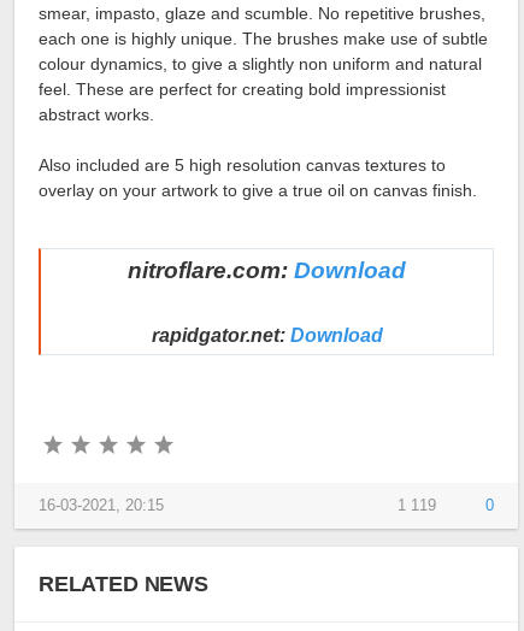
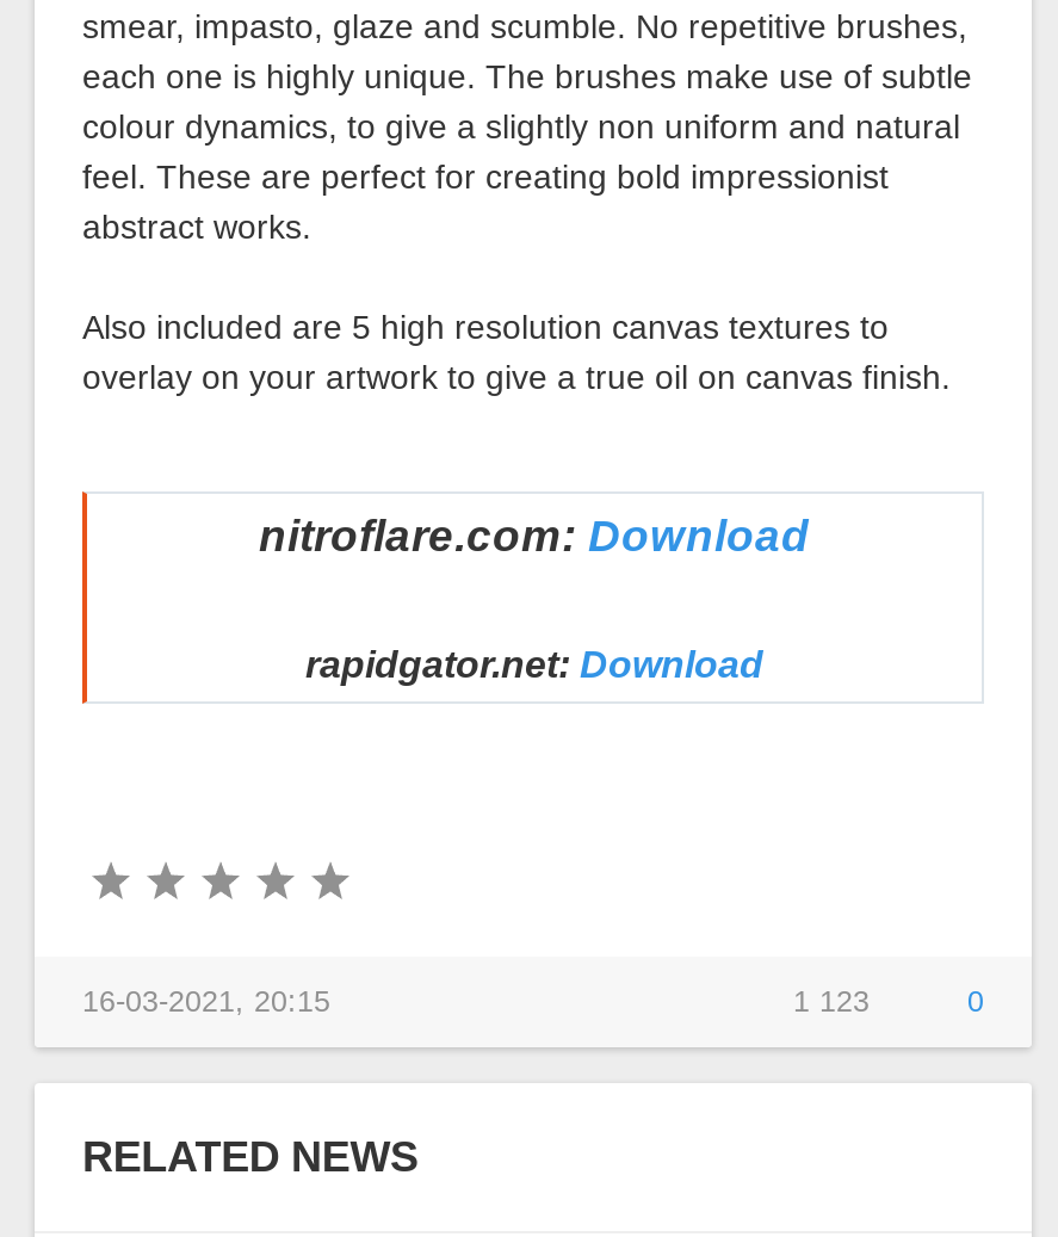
[393,497,436,514] 1 119 -> [784,985,870,1018] 1 123

